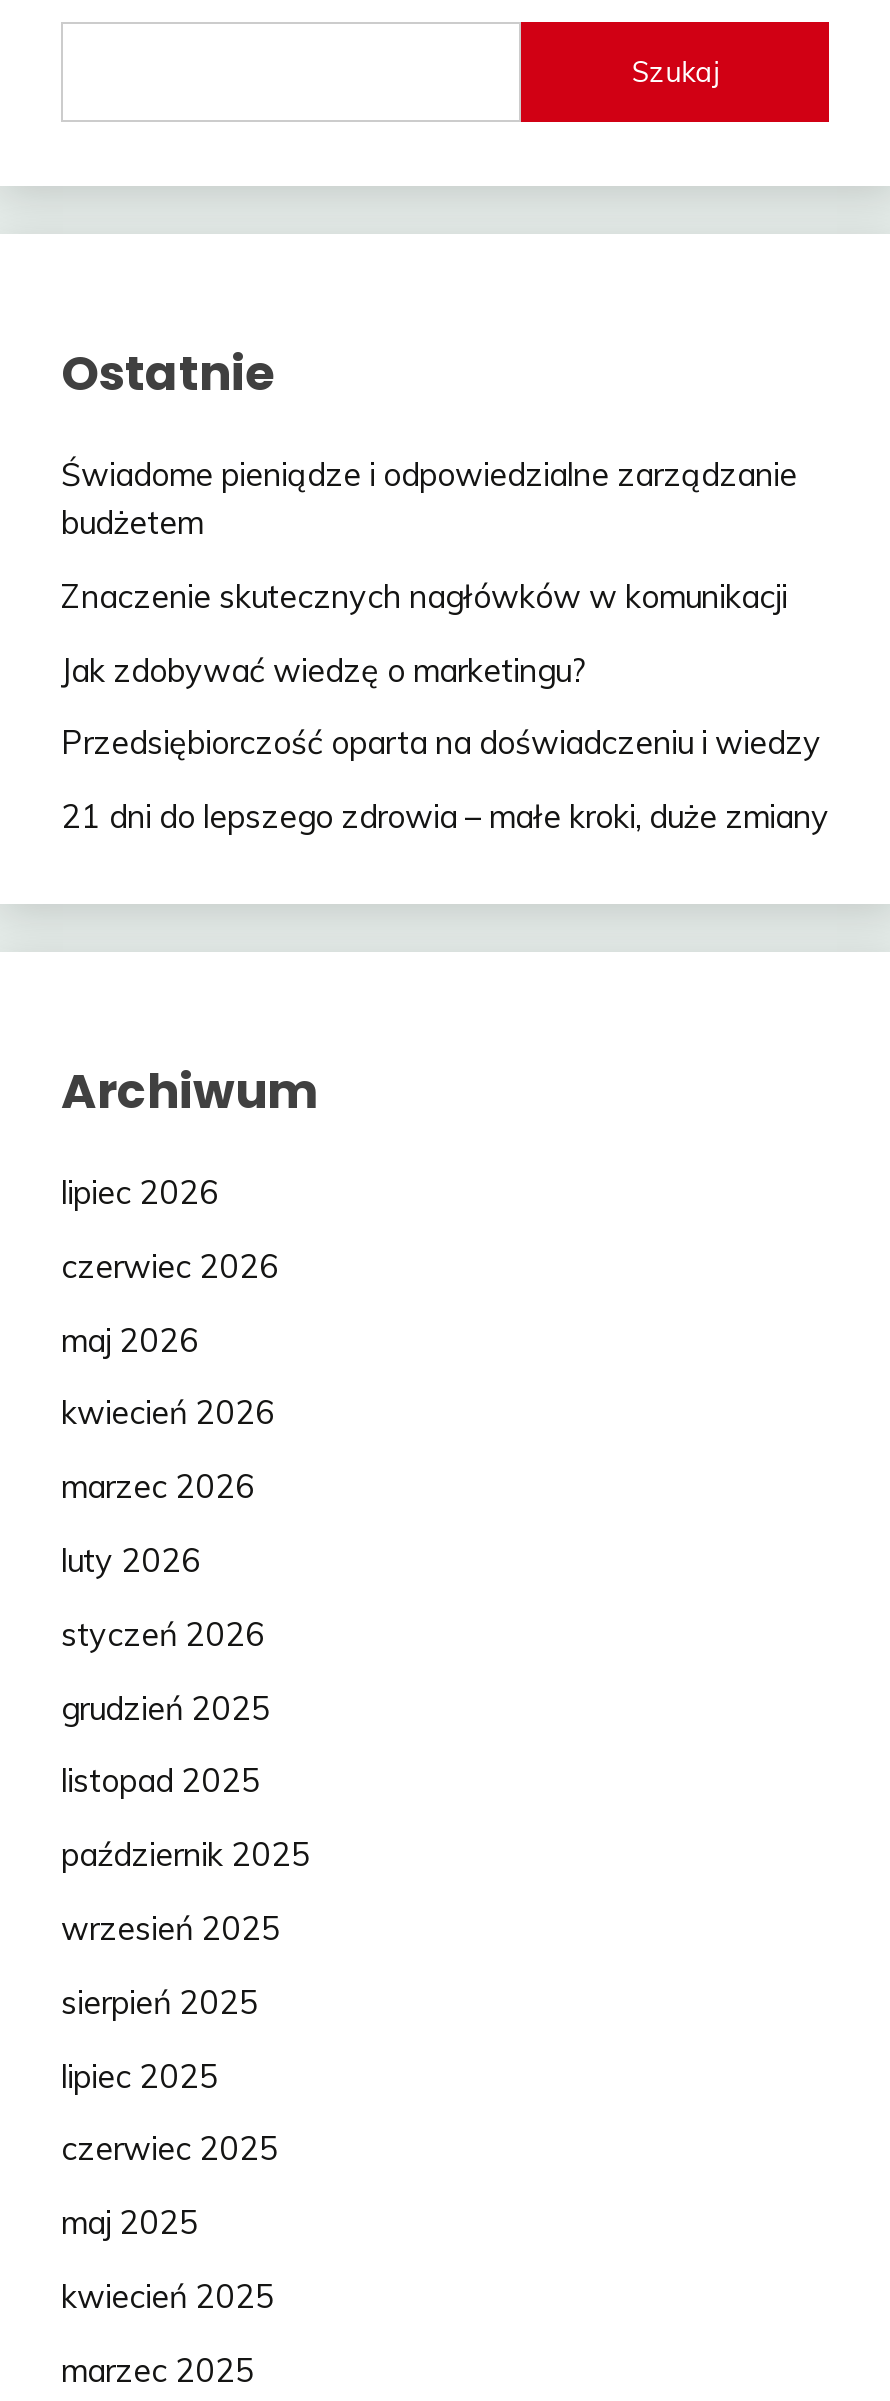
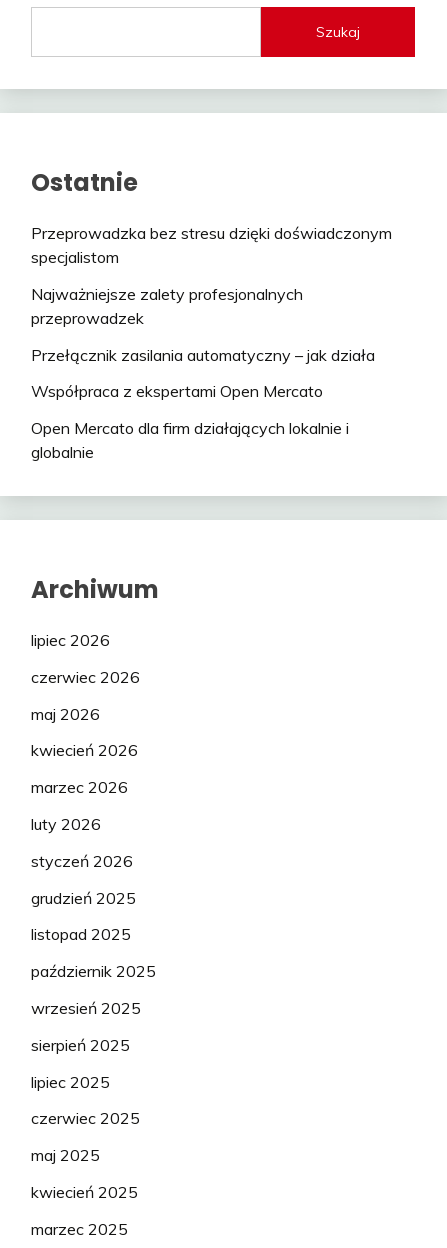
[61,454,797,542] Świadome pieniądze i odpowiedzialne zarządzanie | budżetem -> [31,223,392,267] Przeprowadzka bez stresu dzięki doświadczonym | specjalistom
[61,575,787,615] Znaczenie skutecznych nagłówków w komunikacji -> [31,284,303,328] Najważniejsze zalety profesjonalnych | przeprowadzek
[61,649,587,689] Jak zdobywać wiedzę o marketingu? -> [31,344,375,364] Przełącznik zasilania automatyczny – jak działa
[61,723,821,763] Przedsiębiorczość oparta na doświadczeniu i wiedzy -> [31,381,323,401] Współpraca z ekspertami Open Mercato
[61,796,829,836] 21 dni do lepszego zdrowia – małe kroki, duże zmiany -> [31,418,349,462] Open Mercato dla firm działających lokalnie i | globalnie

